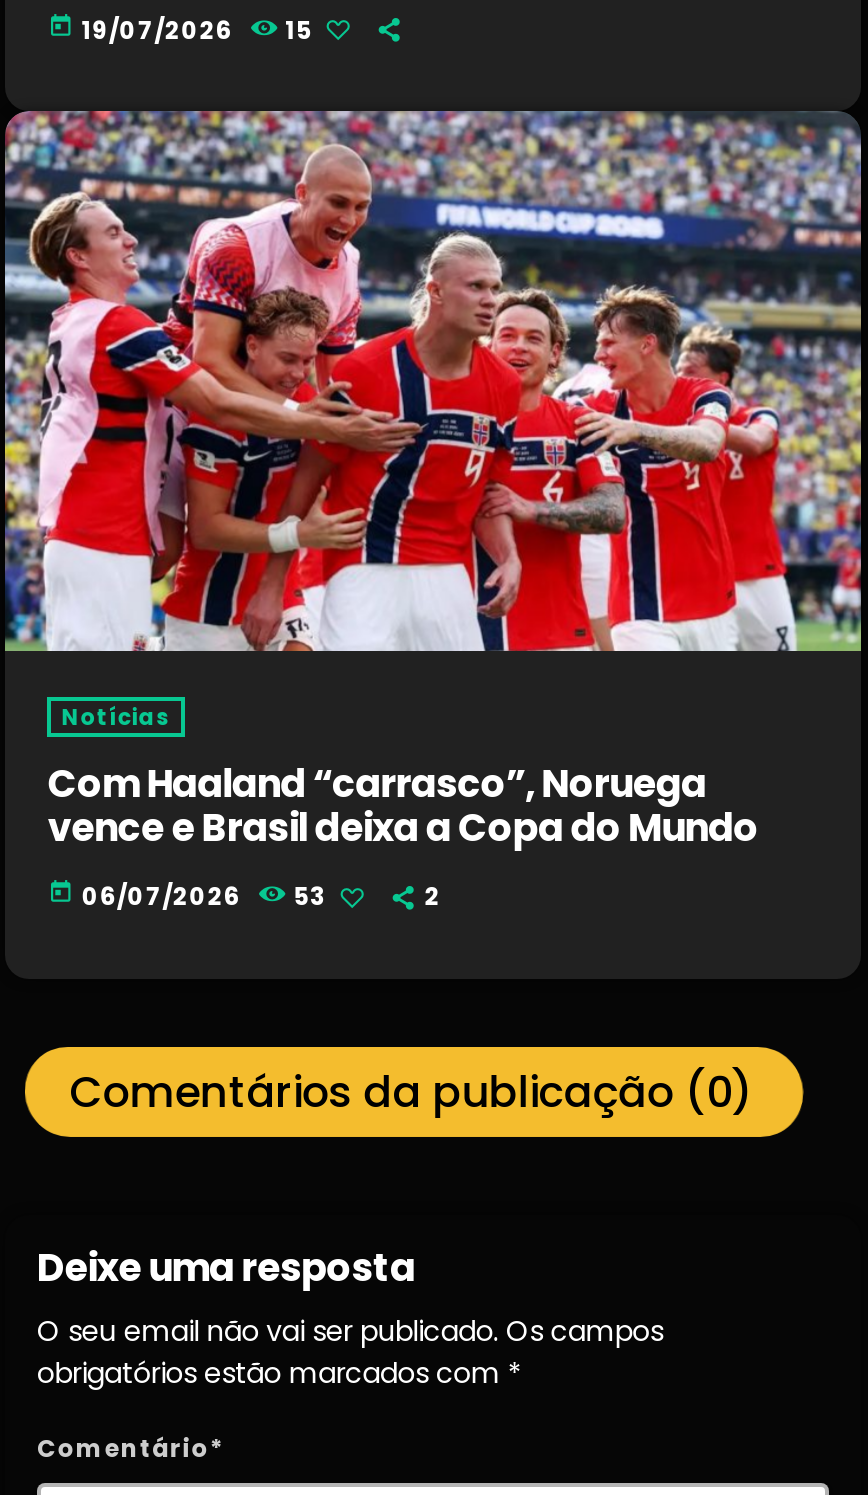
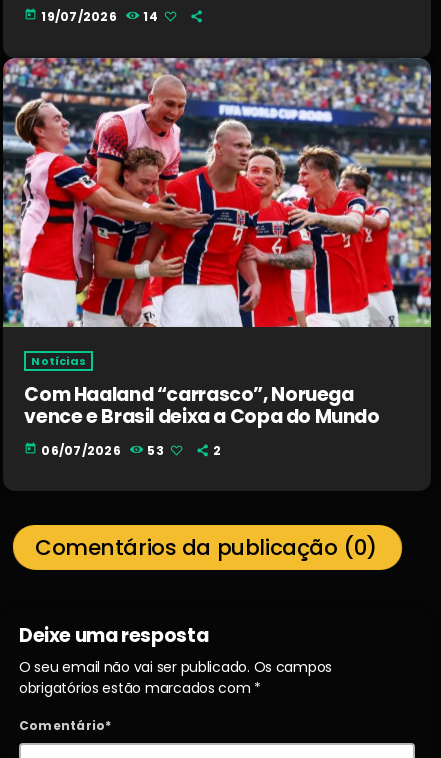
[286,13,313,47] 15 -> [143,8,158,25] 14

